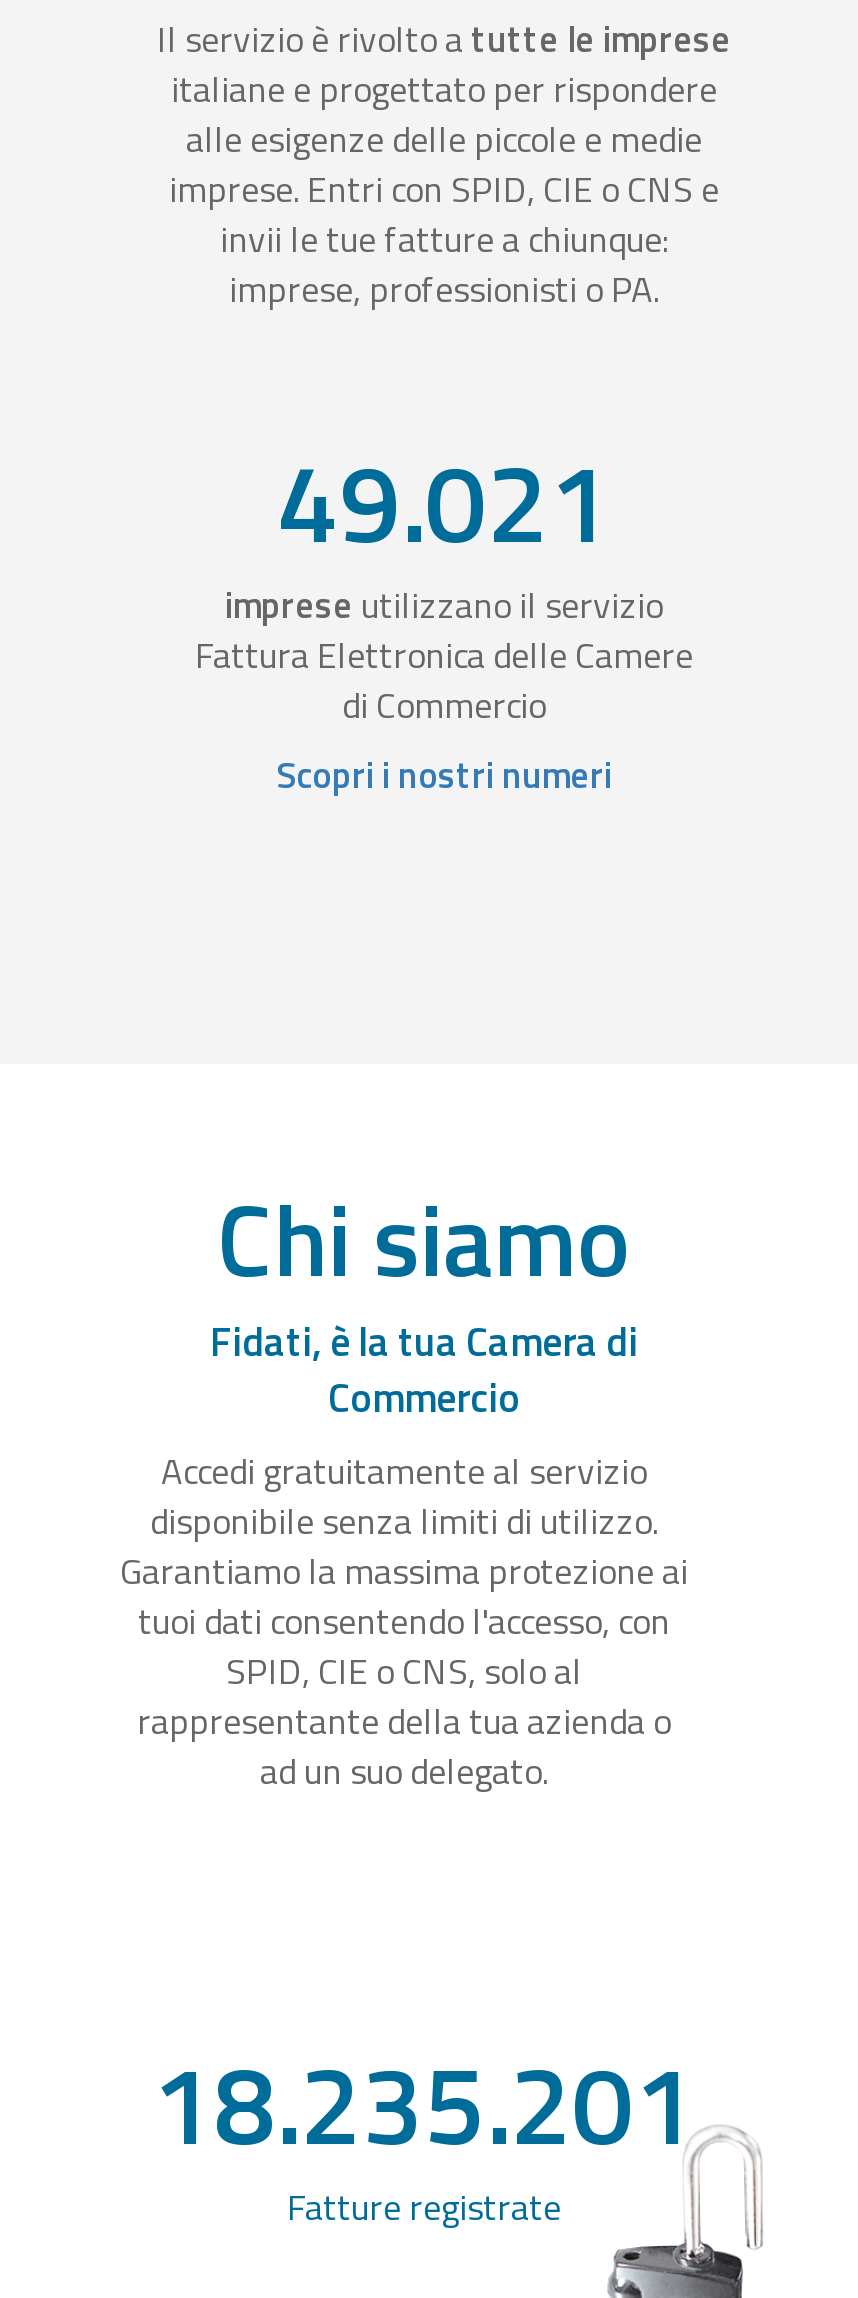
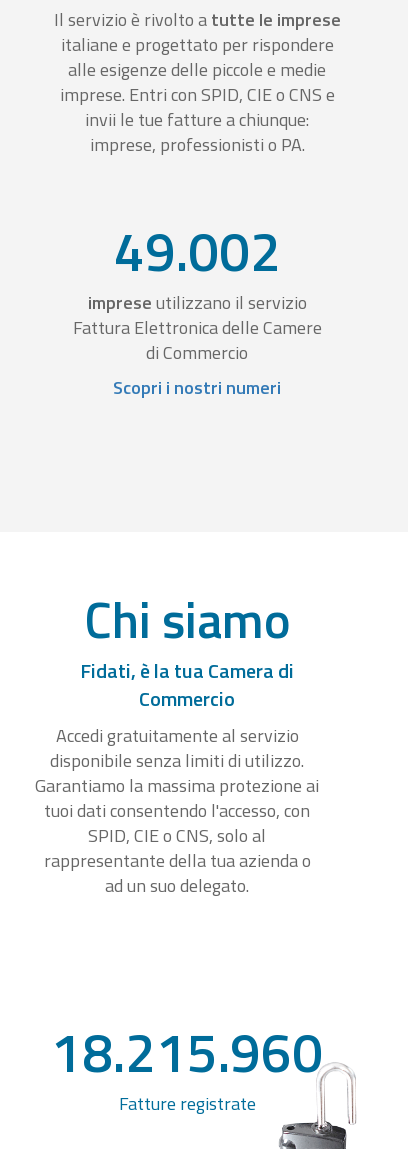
[277,418,611,584] 49.021 -> [113,209,280,292] 49.002
[152,2020,696,2186] 18.235.201 -> [51,1010,323,1093] 18.215.960

